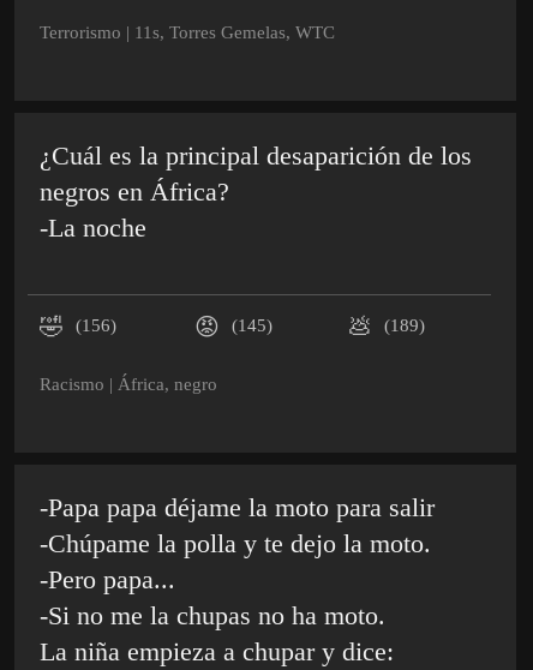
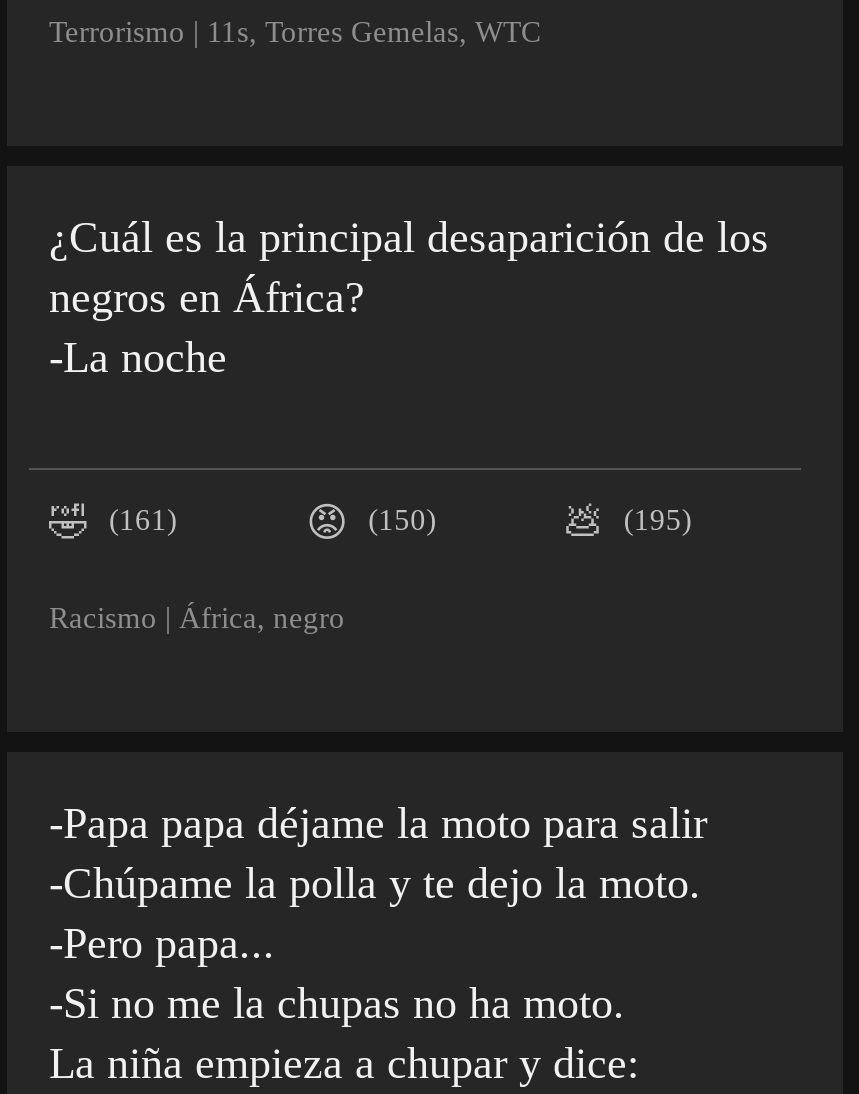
[76,316,116,335] (156) -> [109,504,177,536] (161)
[231,316,272,335] (145) -> [368,504,436,536] (150)
[385,316,425,335] (189) -> [624,504,692,536] (195)

